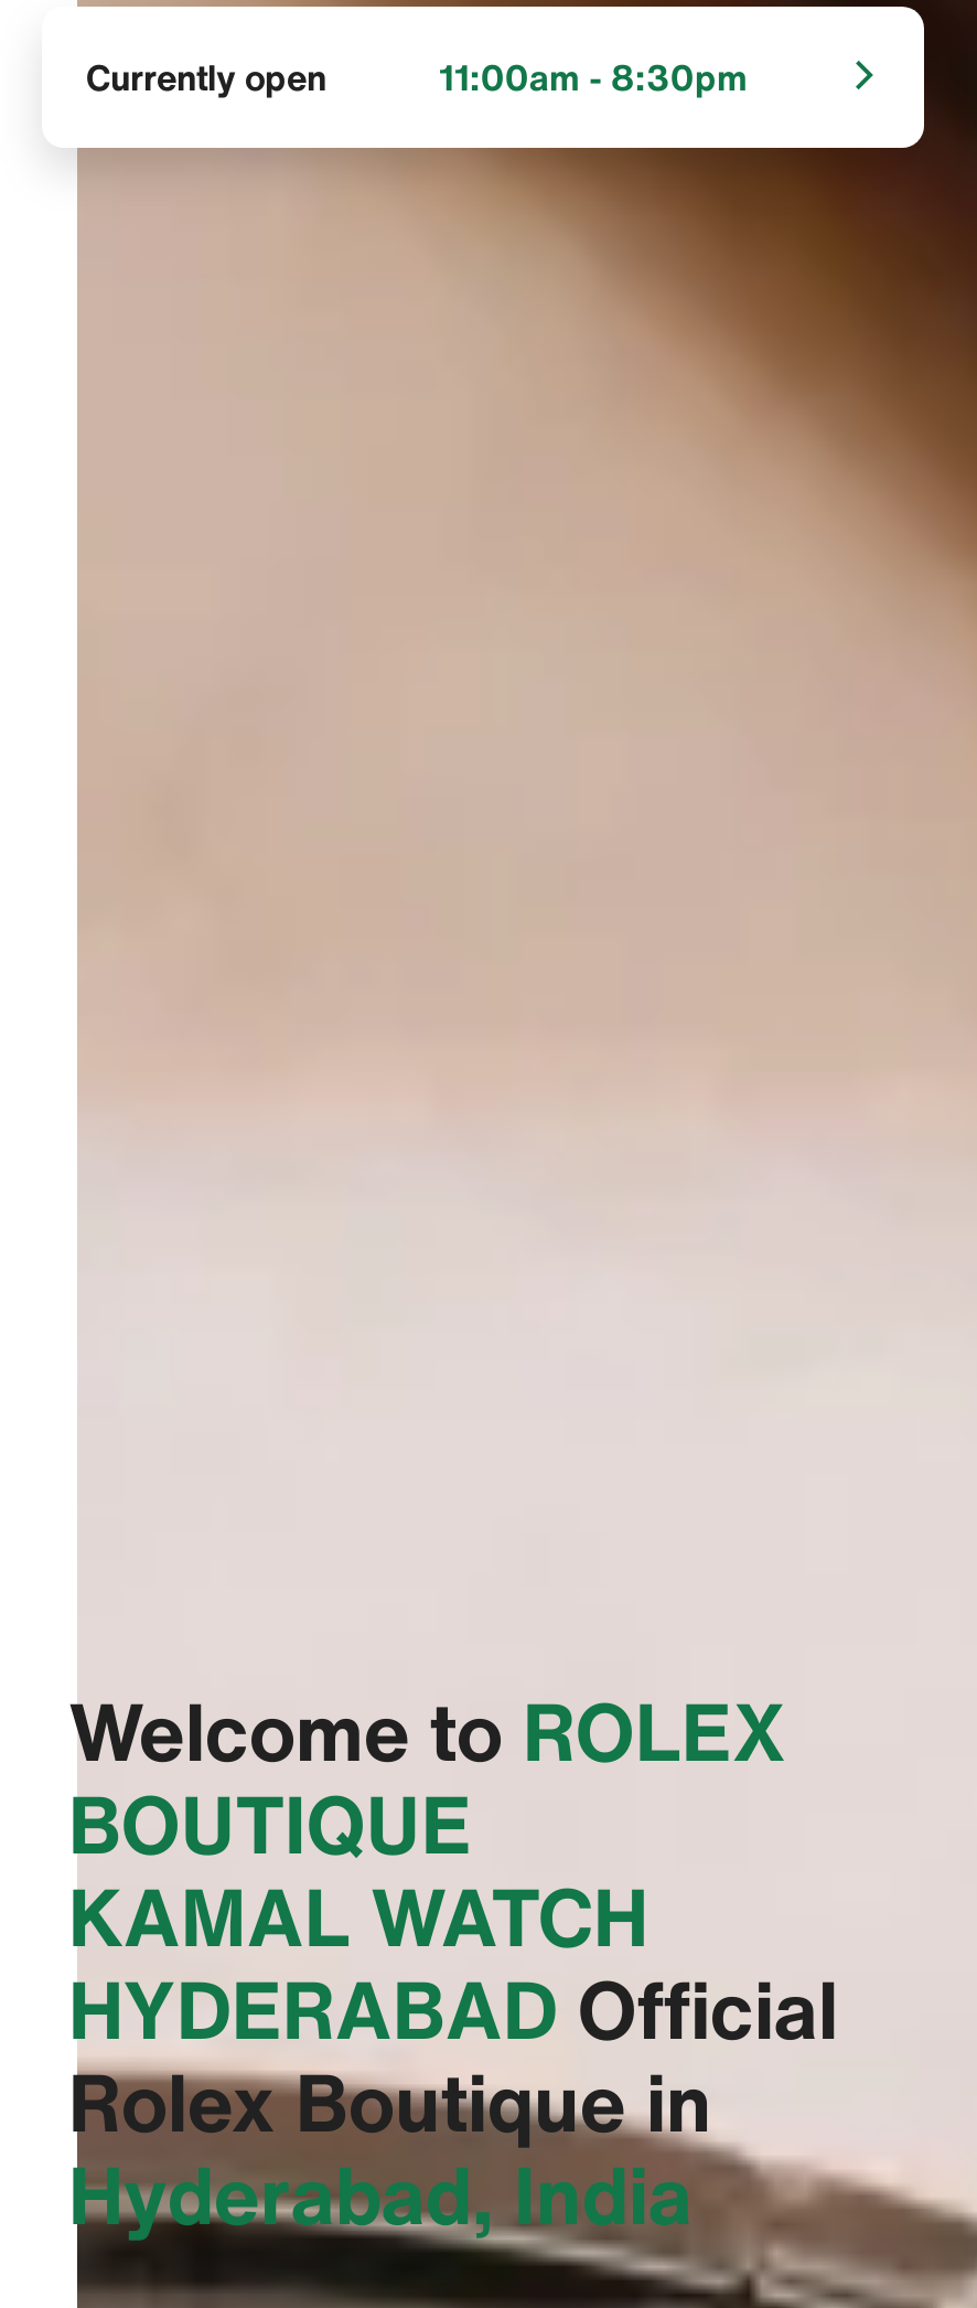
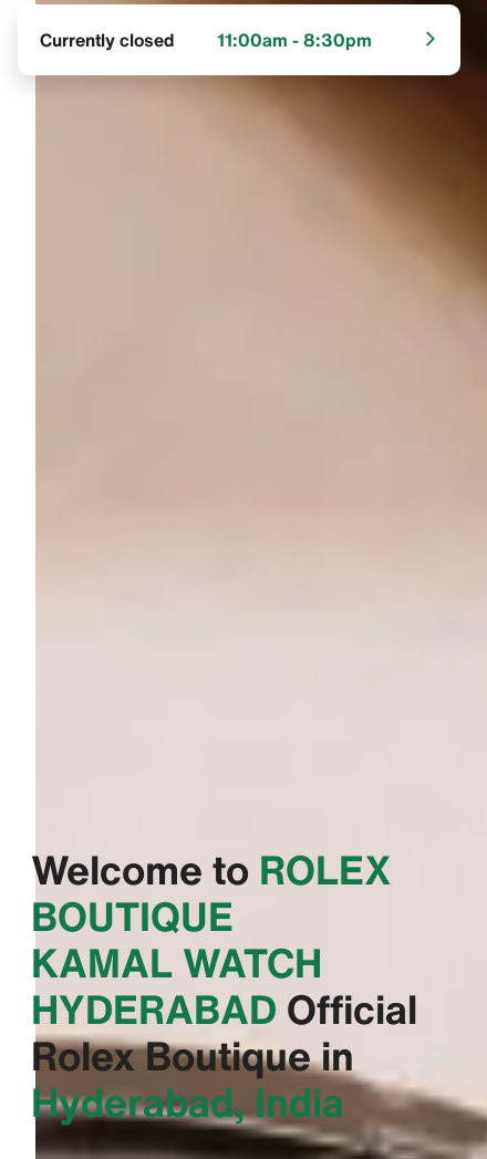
[86,51,326,104] Currently open -> [40,27,175,53] Currently closed

